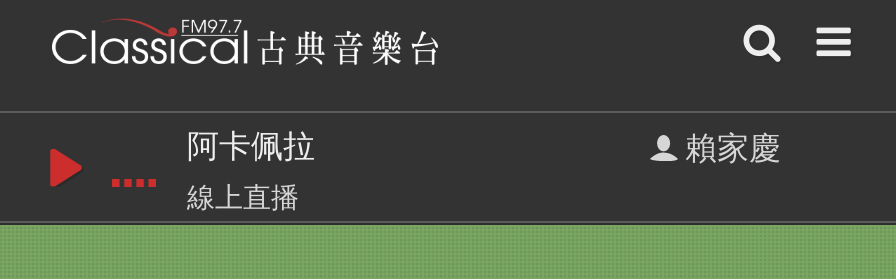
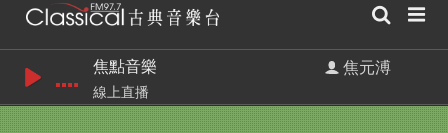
[187,129,781,164] 阿卡佩拉 | 賴家慶 -> [93,58,390,75] 焦點音樂 | 焦元溥

